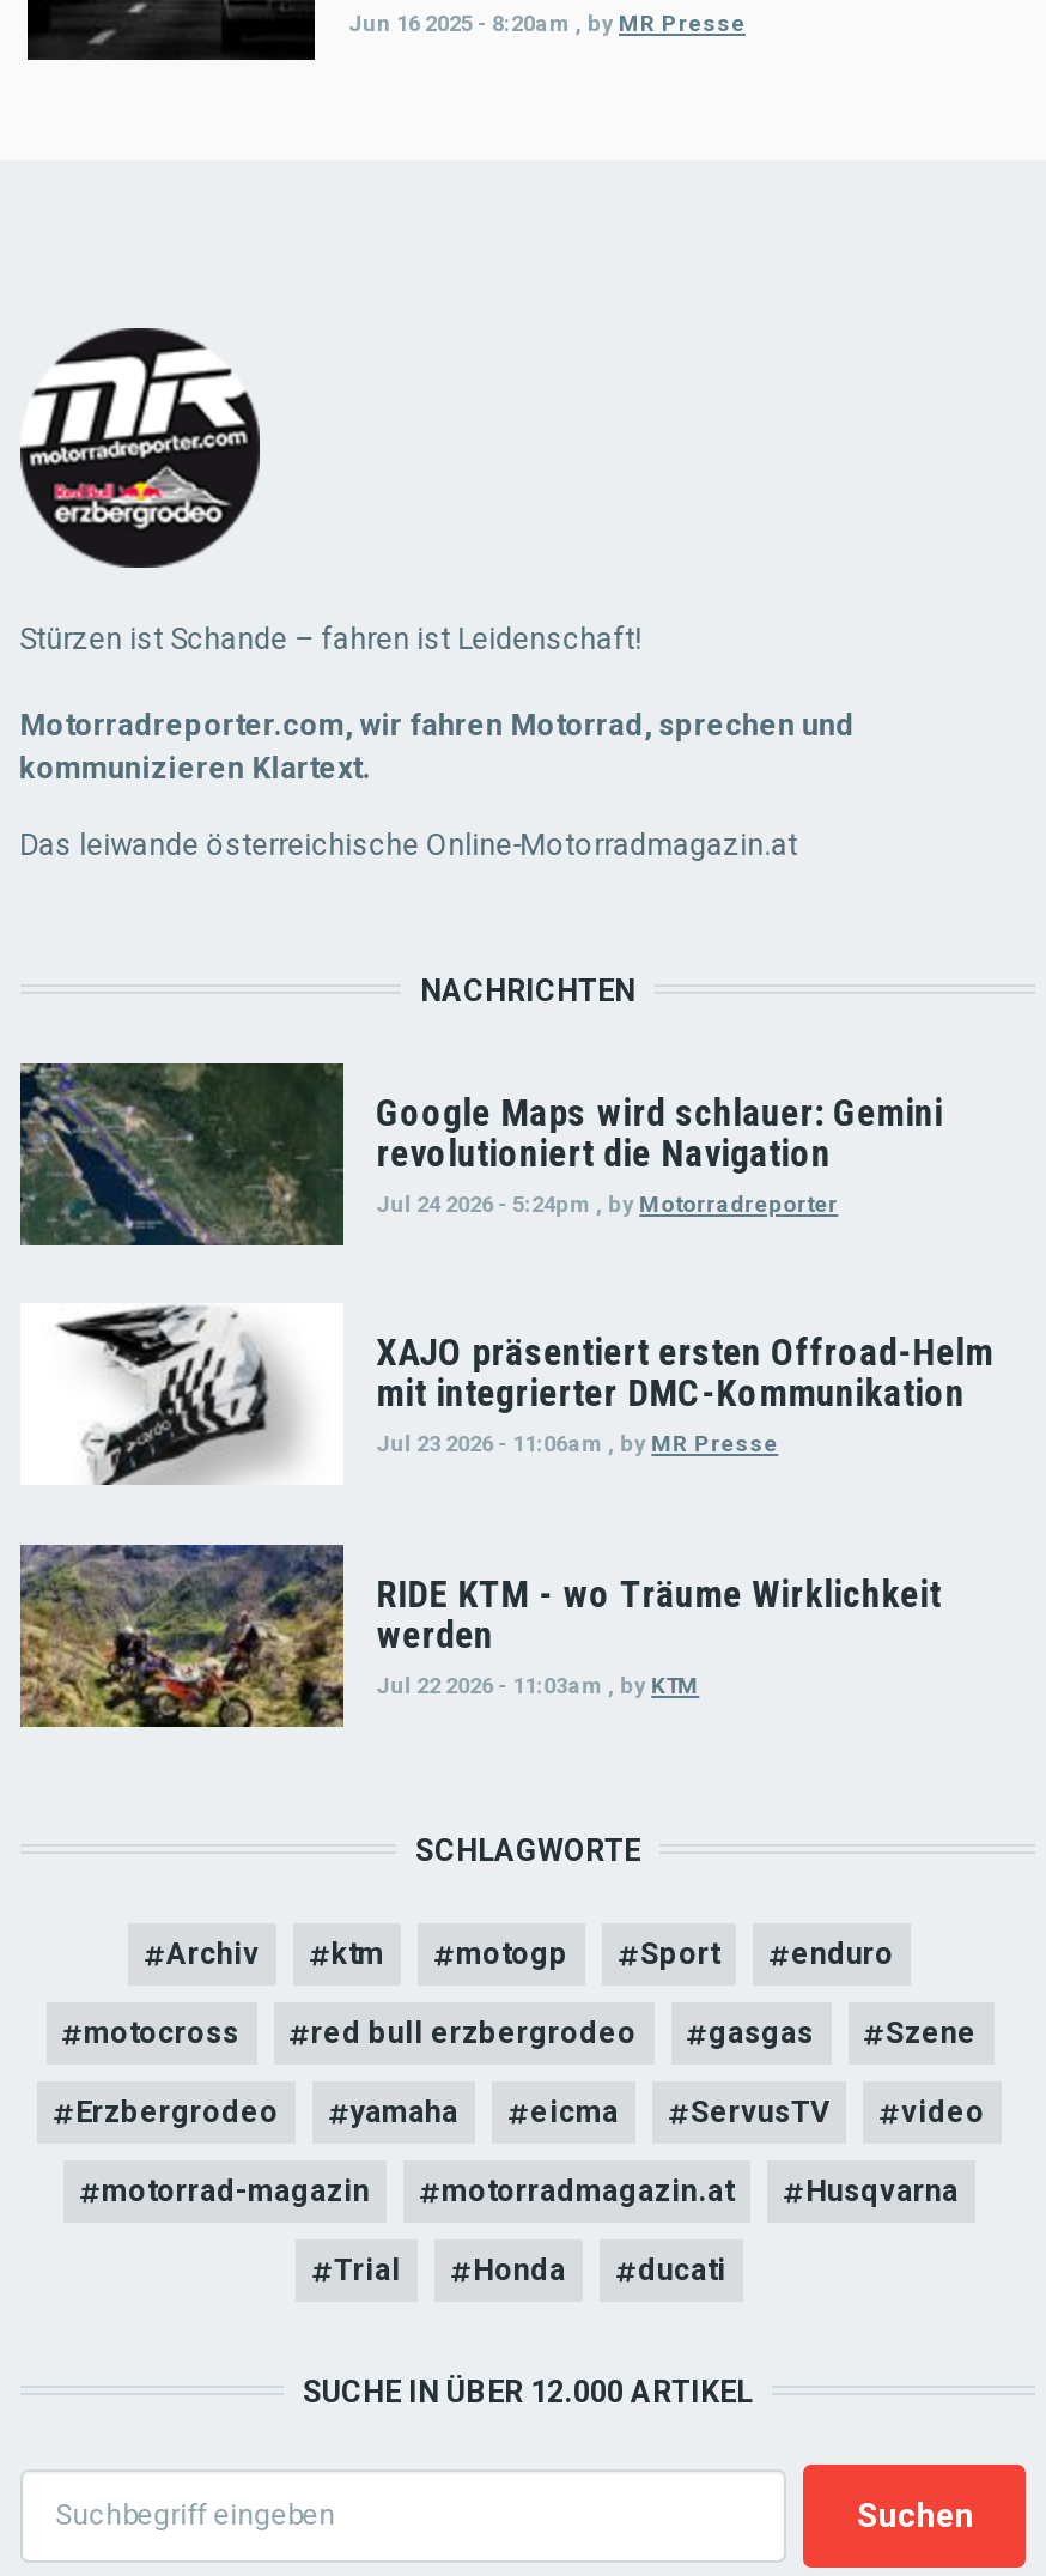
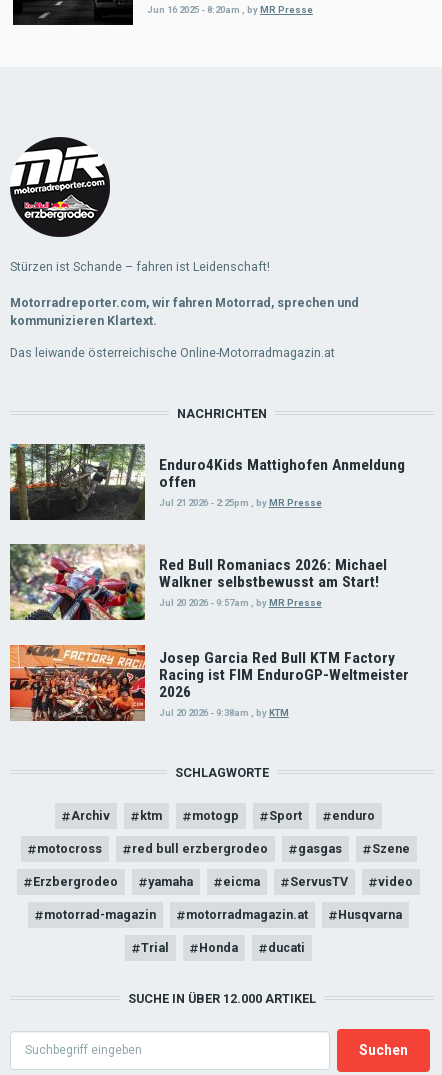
[18,1061,944,1245] [image] | Google Maps wird schlauer: Gemini | revolutioniert die Navigation | Jul 24 2026 - 5:24pm , by Motorradreporter -> [9,443,405,520] [image] | Enduro4Kids Mattighofen Anmeldung | offen | Jul 21 2026 - 2:25pm , by MR Presse
[20,1303,994,1485] [image] | XAJO präsentiert ersten Offroad-Helm | mit integrierter DMC-Kommunikation | Jul 23 2026 - 11:06am , by MR Presse -> [9,543,387,621] [image] | Red Bull Romaniacs 2026: Michael | Walkner selbstbewusst am Start! | Jul 20 2026 - 9:57am , by MR Presse
[18,1542,941,1729] [image] | RIDE KTM - wo Träume Wirklichkeit | werden | Jul 22 2026 - 11:03am , by KTM -> [9,644,409,722] [image] | Josep Garcia Red Bull KTM Factory | Racing ist FIM EnduroGP-Weltmeister | 2026 | Jul 20 2026 - 9:38am , by KTM

